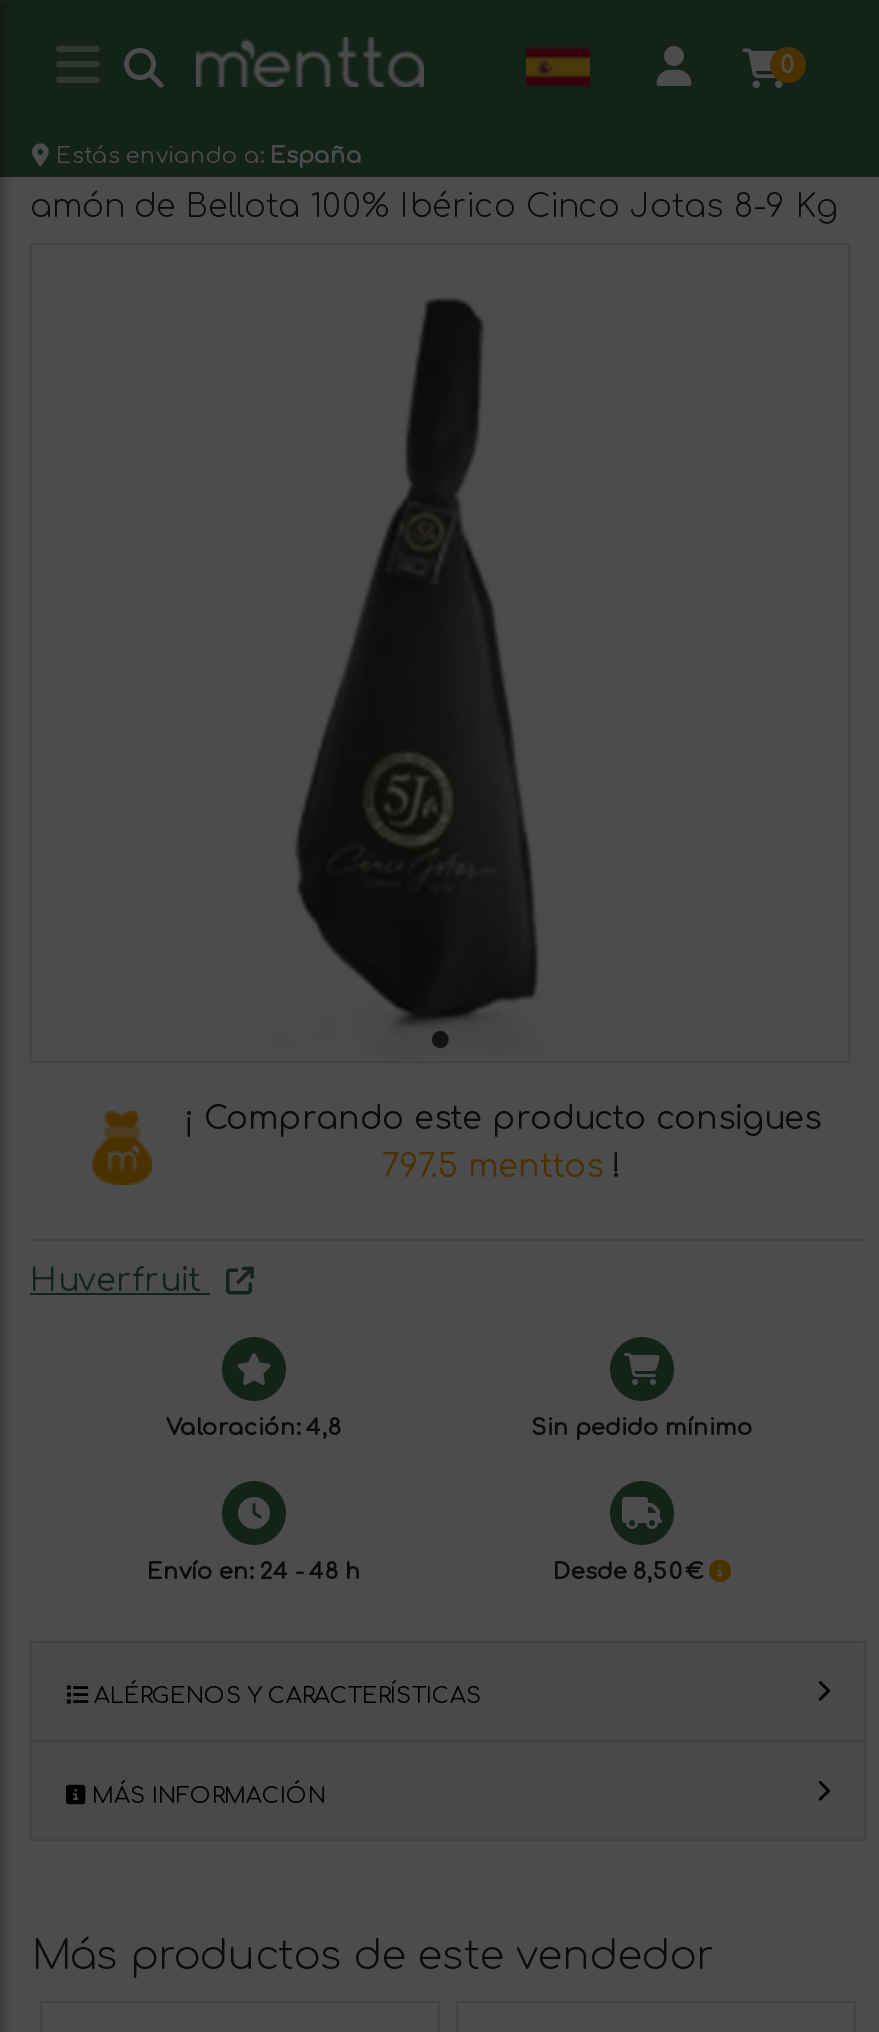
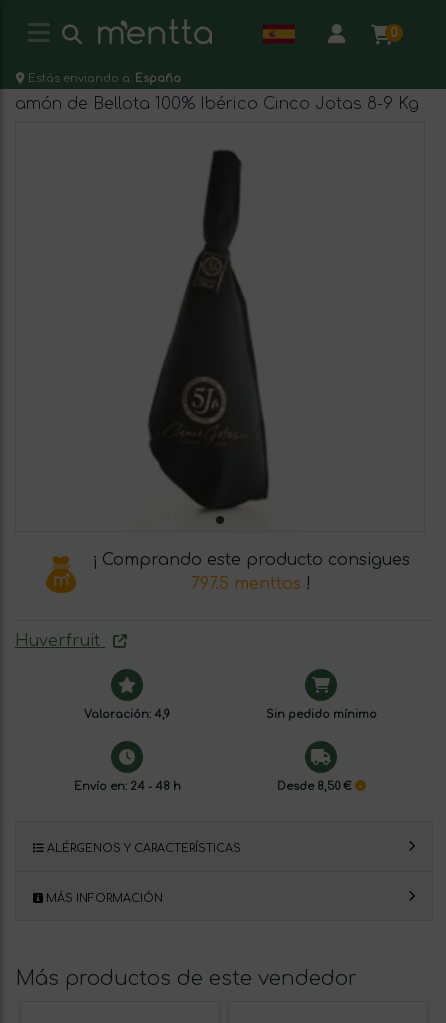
[166,1415,342,1441] Valoración: 4,8 -> [84,708,170,721] Valoración: 4,9

